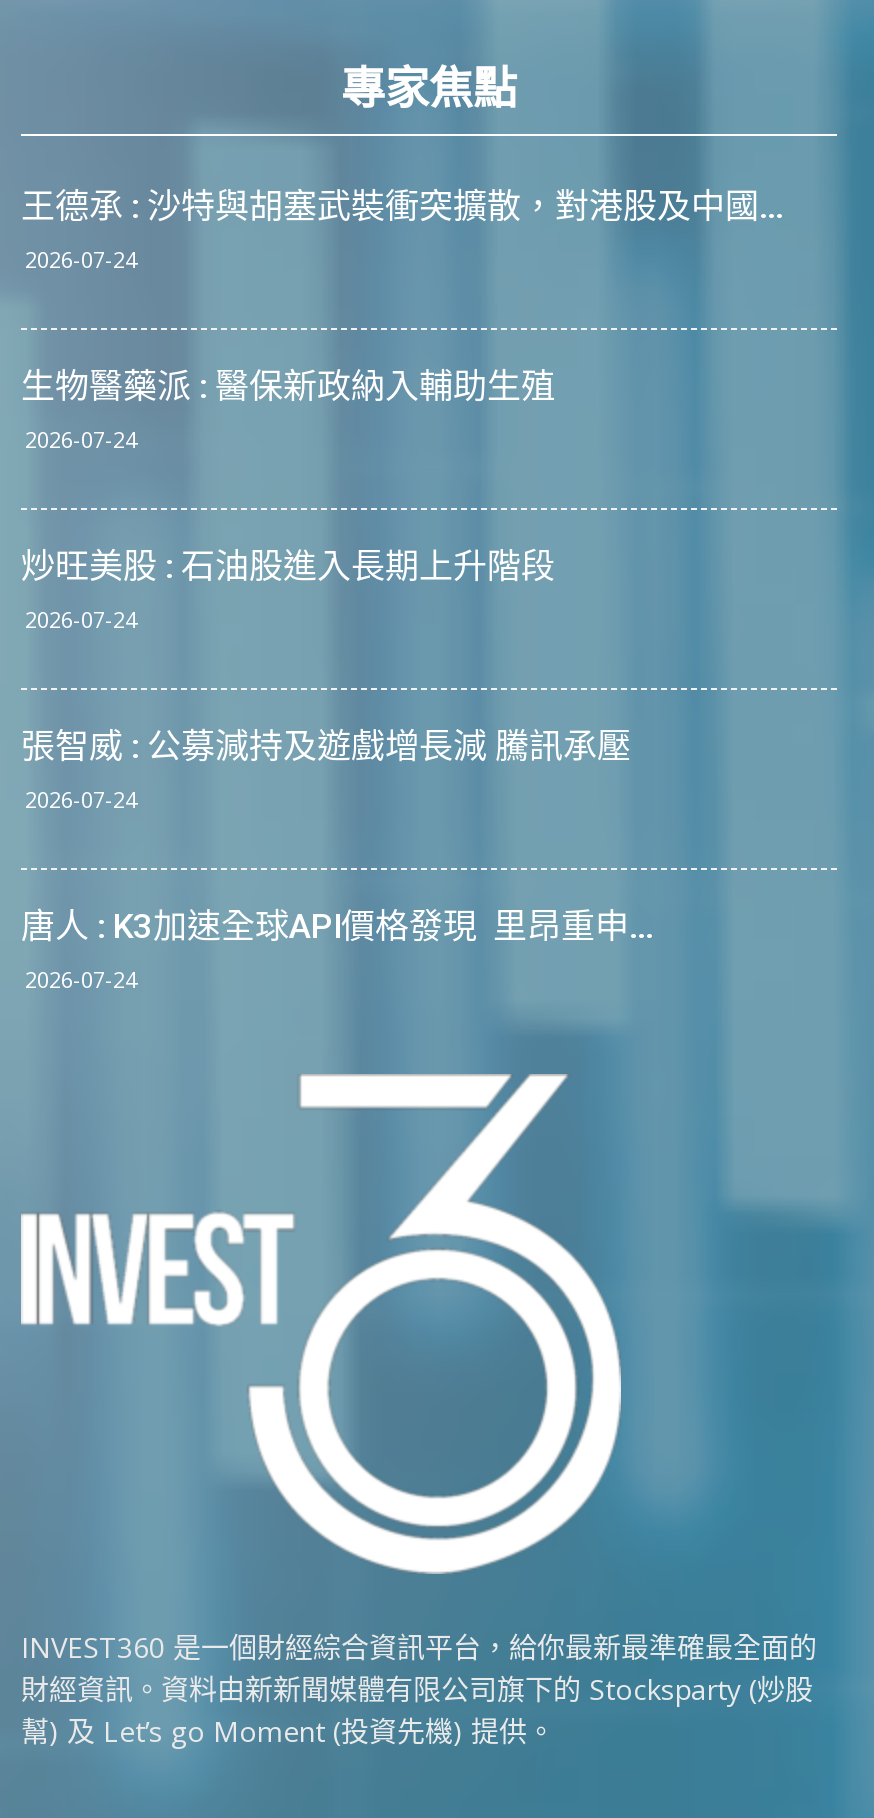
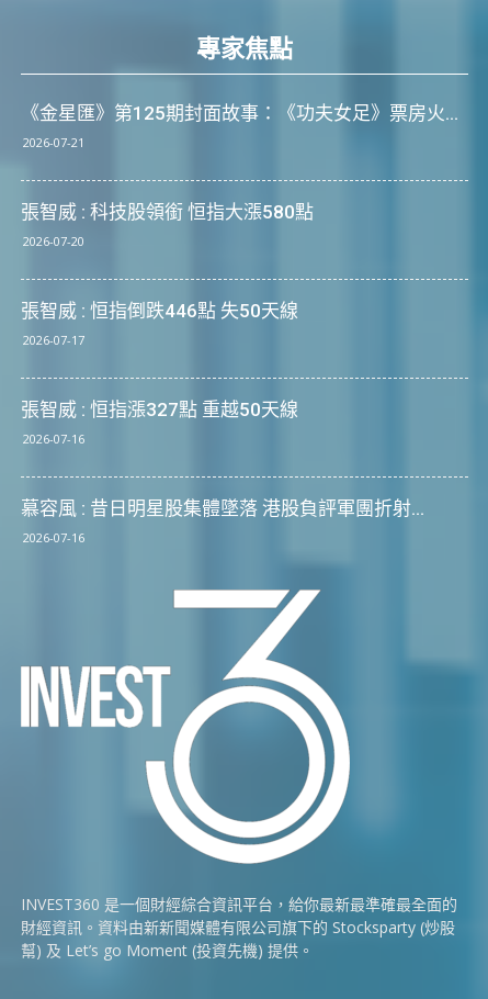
[21,185,783,273] 王德承 : 沙特與胡塞武裝衝突擴散，對港股及中國... | 2026-07-24 -> [21,102,458,150] 《金星匯》第125期封面故事：《功夫女足》票房火... | 2026-07-21
[21,365,555,453] 生物醫藥派 : 醫保新政納入輔助生殖 | 2026-07-24 -> [21,201,314,249] 張智威 : 科技股領銜 恒指大漲580點 | 2026-07-20
[21,545,555,633] 炒旺美股 : 石油股進入長期上升階段 | 2026-07-24 -> [21,299,298,348] 張智威 : 恒指倒跌446點 失50天線 | 2026-07-17
[21,725,631,813] 張智威 : 公募減持及遊戲增長減 騰訊承壓 | 2026-07-24 -> [21,398,298,446] 張智威 : 恒指漲327點 重越50天線 | 2026-07-16
[21,905,653,993] 唐人 : K3加速全球API價格發現 里昂重申... | 2026-07-24 -> [21,497,424,545] 慕容風 : 昔日明星股集體墜落 港股負評軍團折射... | 2026-07-16

